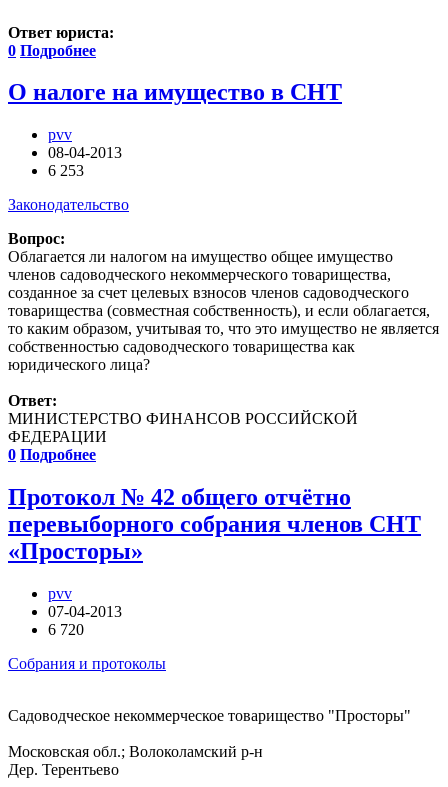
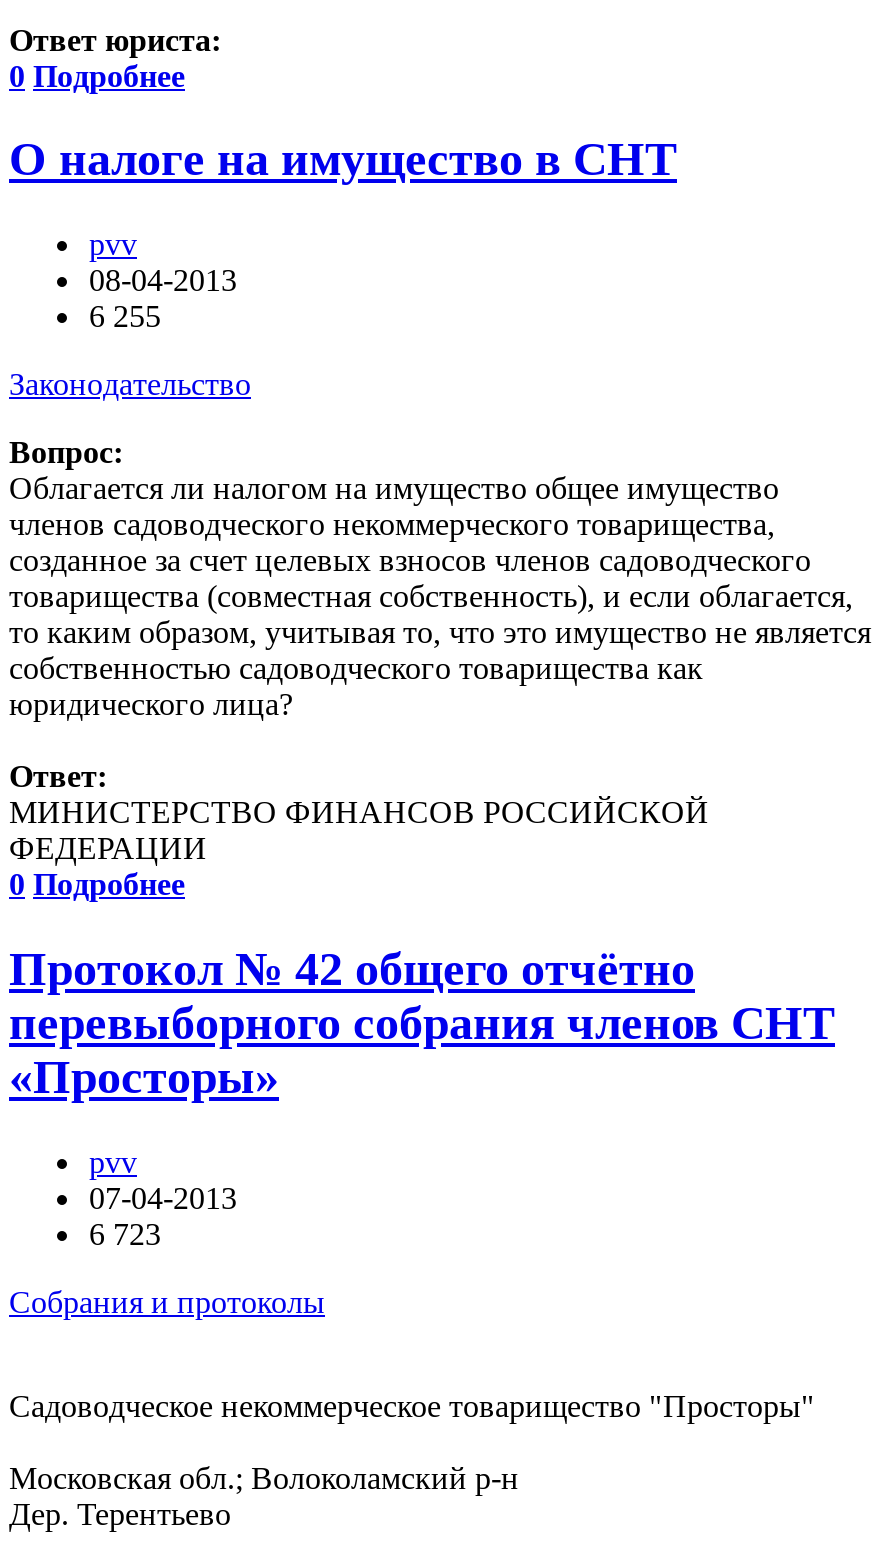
[48,162,84,179] 6 253 -> [89,300,161,334] 6 255
[48,621,84,638] 6 720 -> [89,1217,161,1251] 6 723

